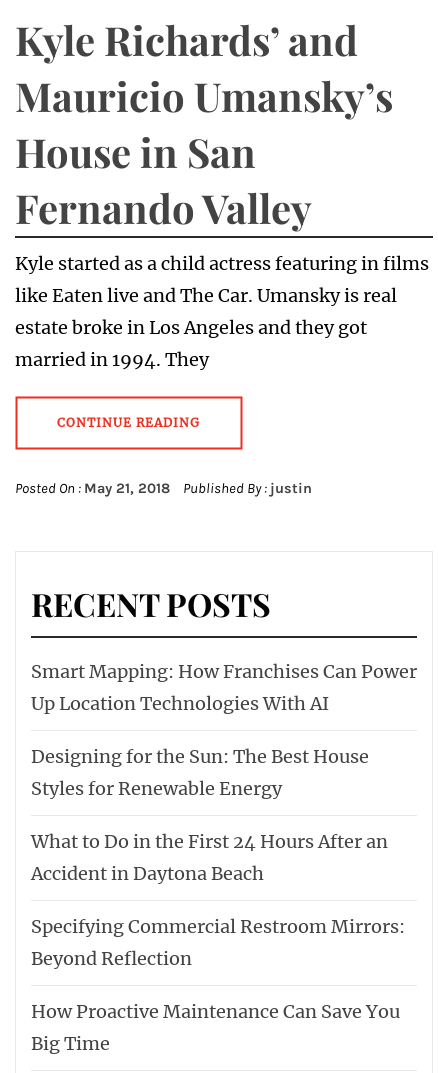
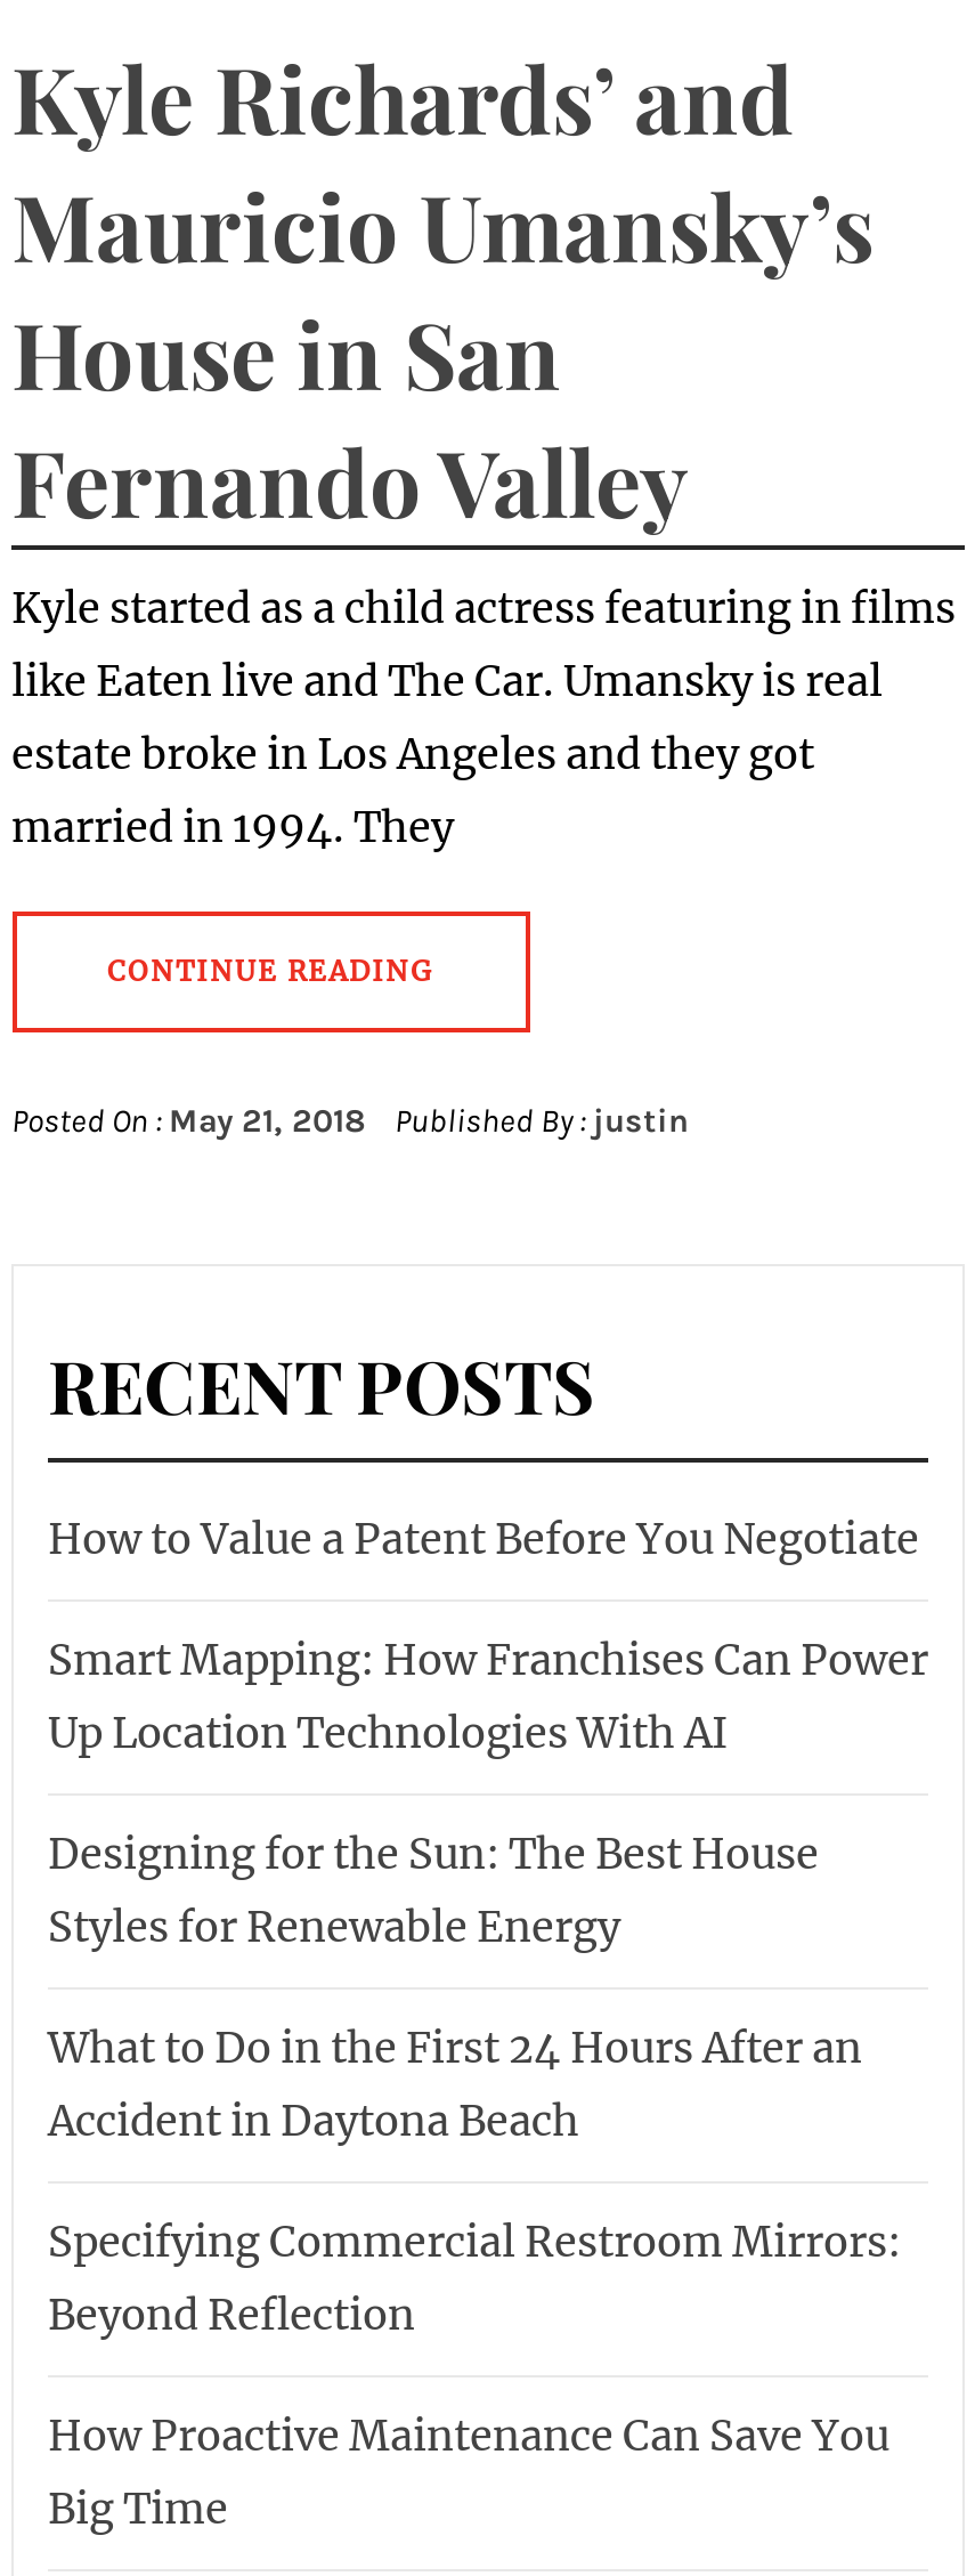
none -> [48,1513,919,1565] How to Value a Patent Before You Negotiate

